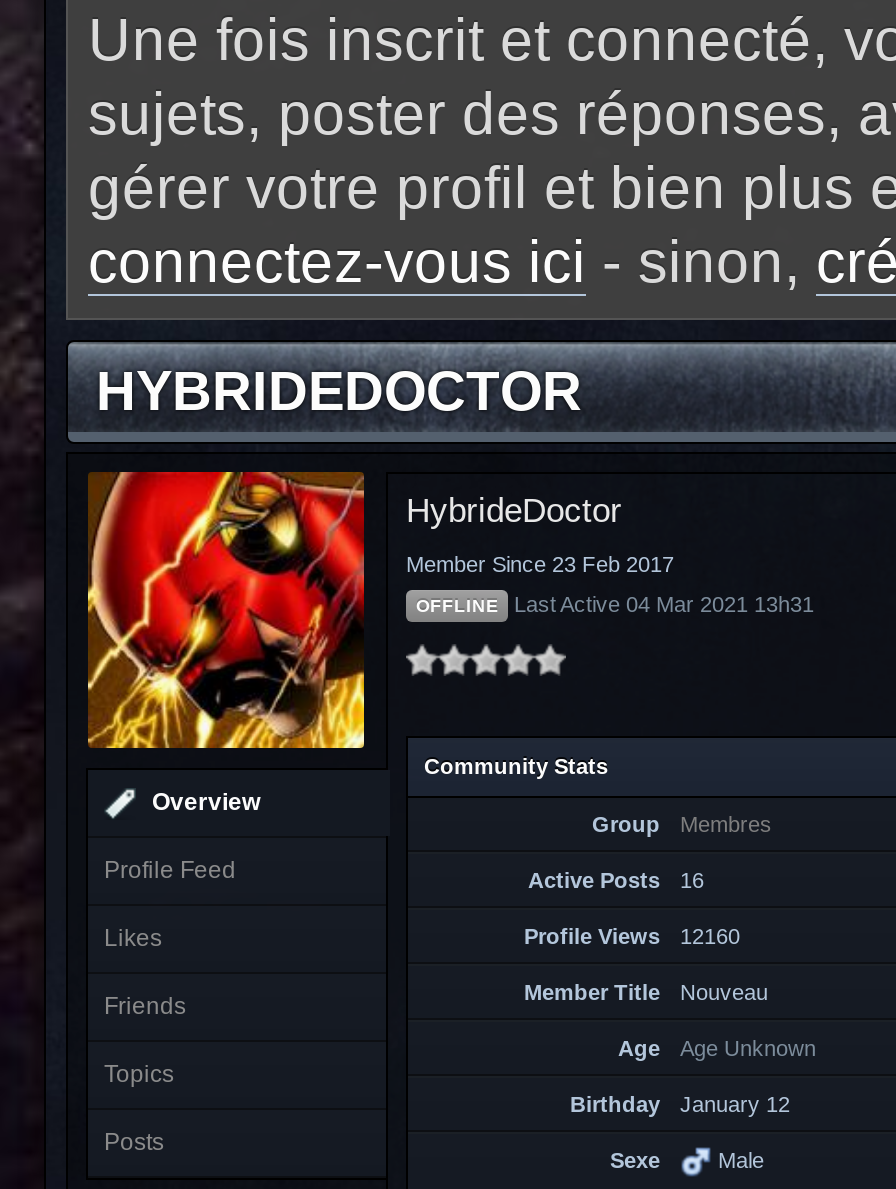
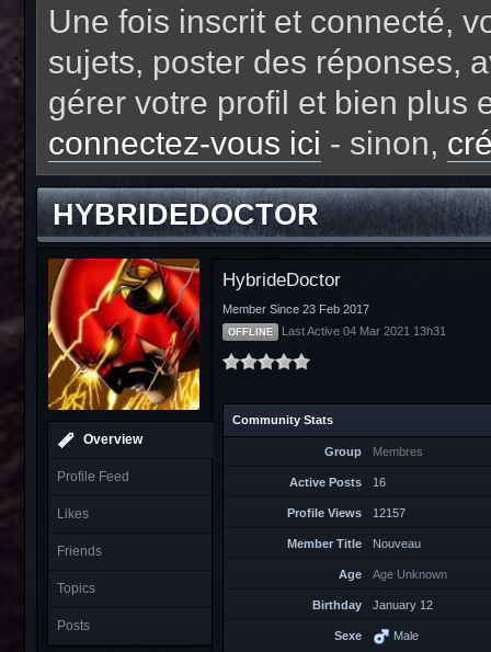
[524,924,740,948] Profile Views 12160 -> [287,506,406,519] Profile Views 12157

